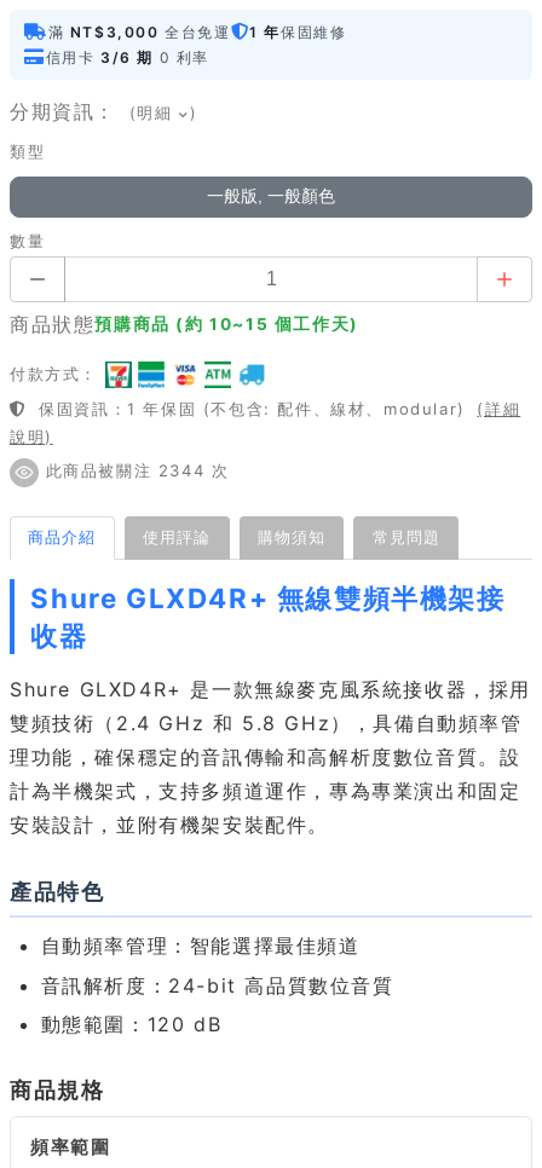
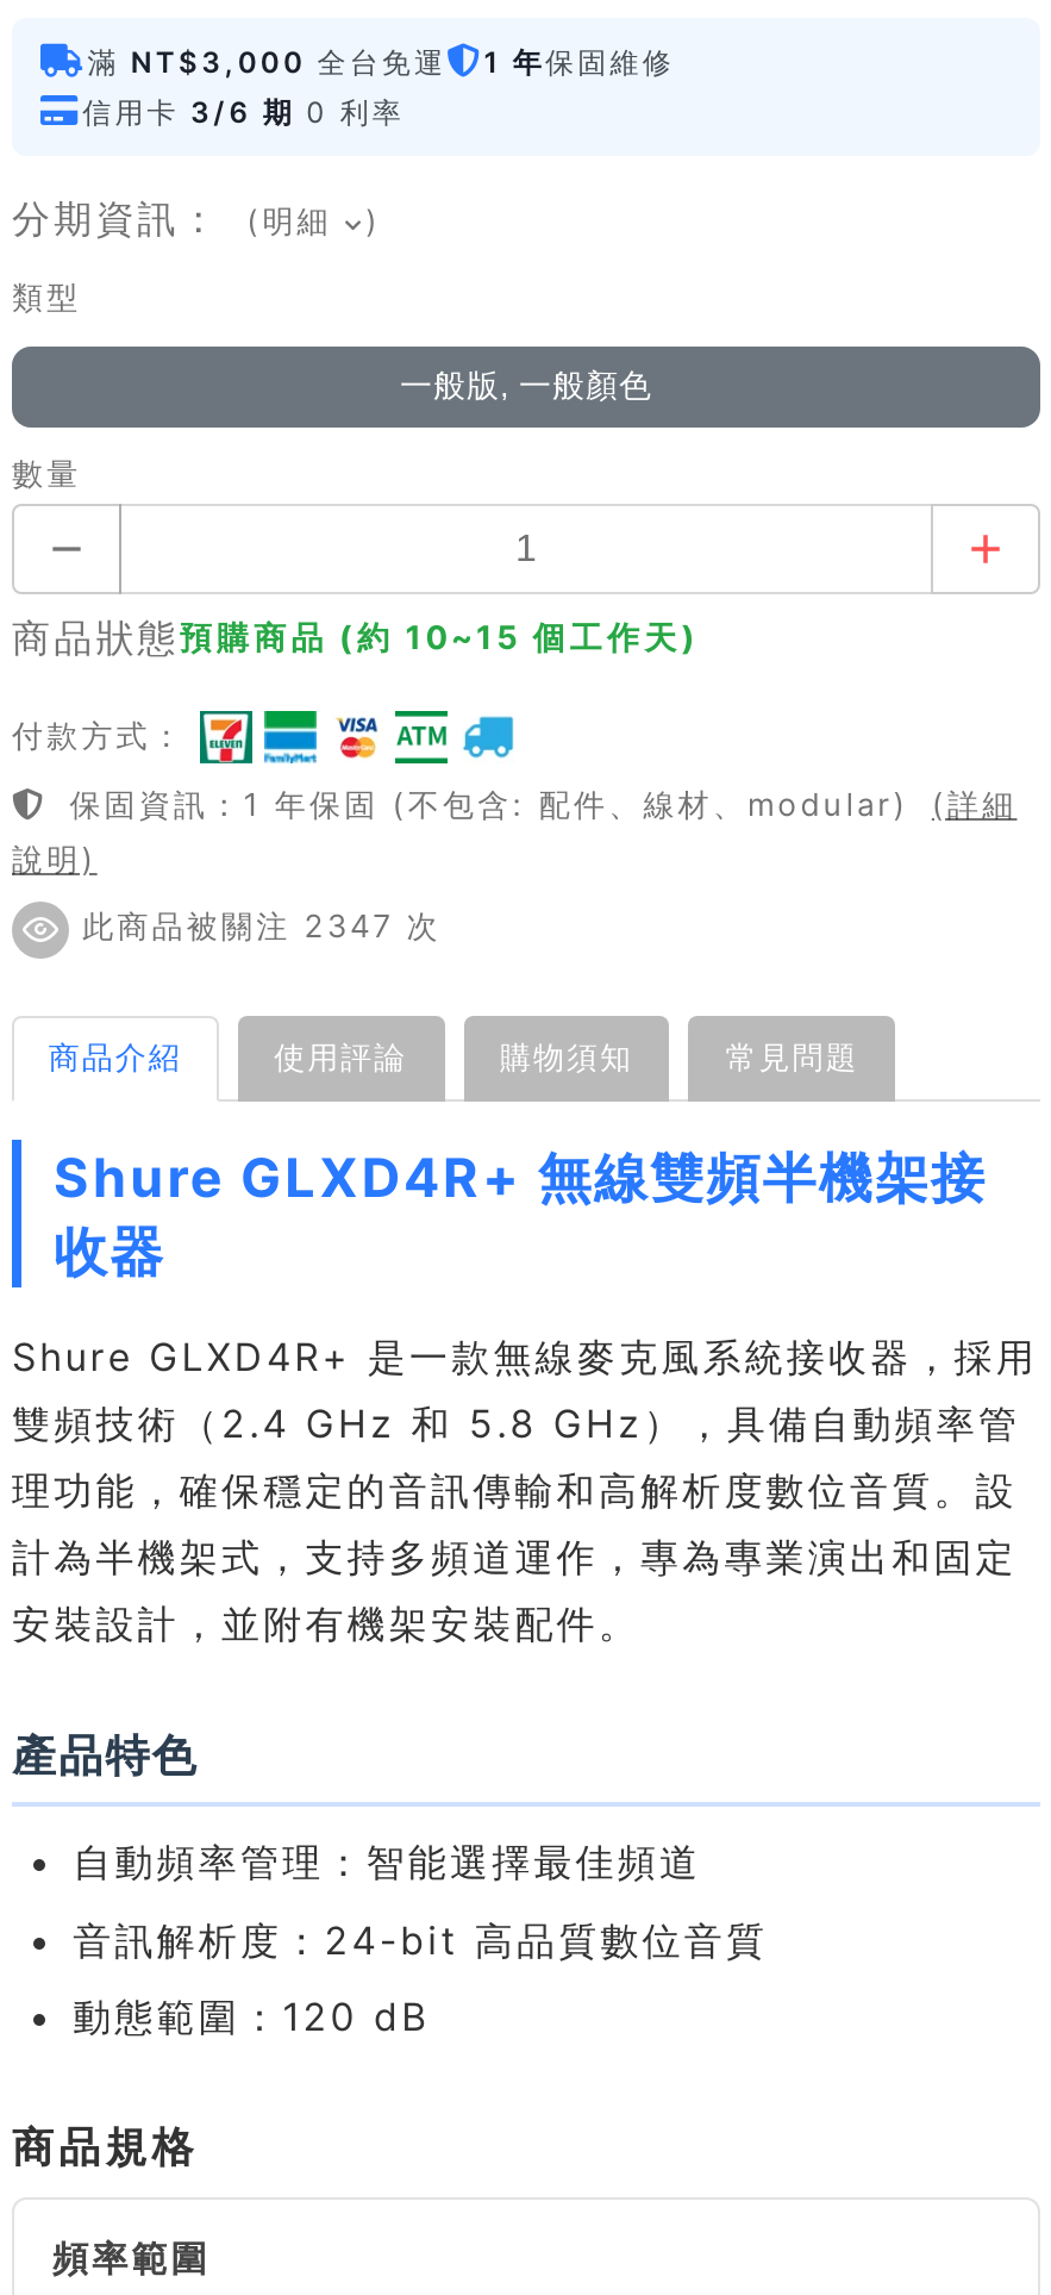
[39,461,229,480] 此商品被關注 2344 次 -> [69,907,441,945] 此商品被關注 2347 次

